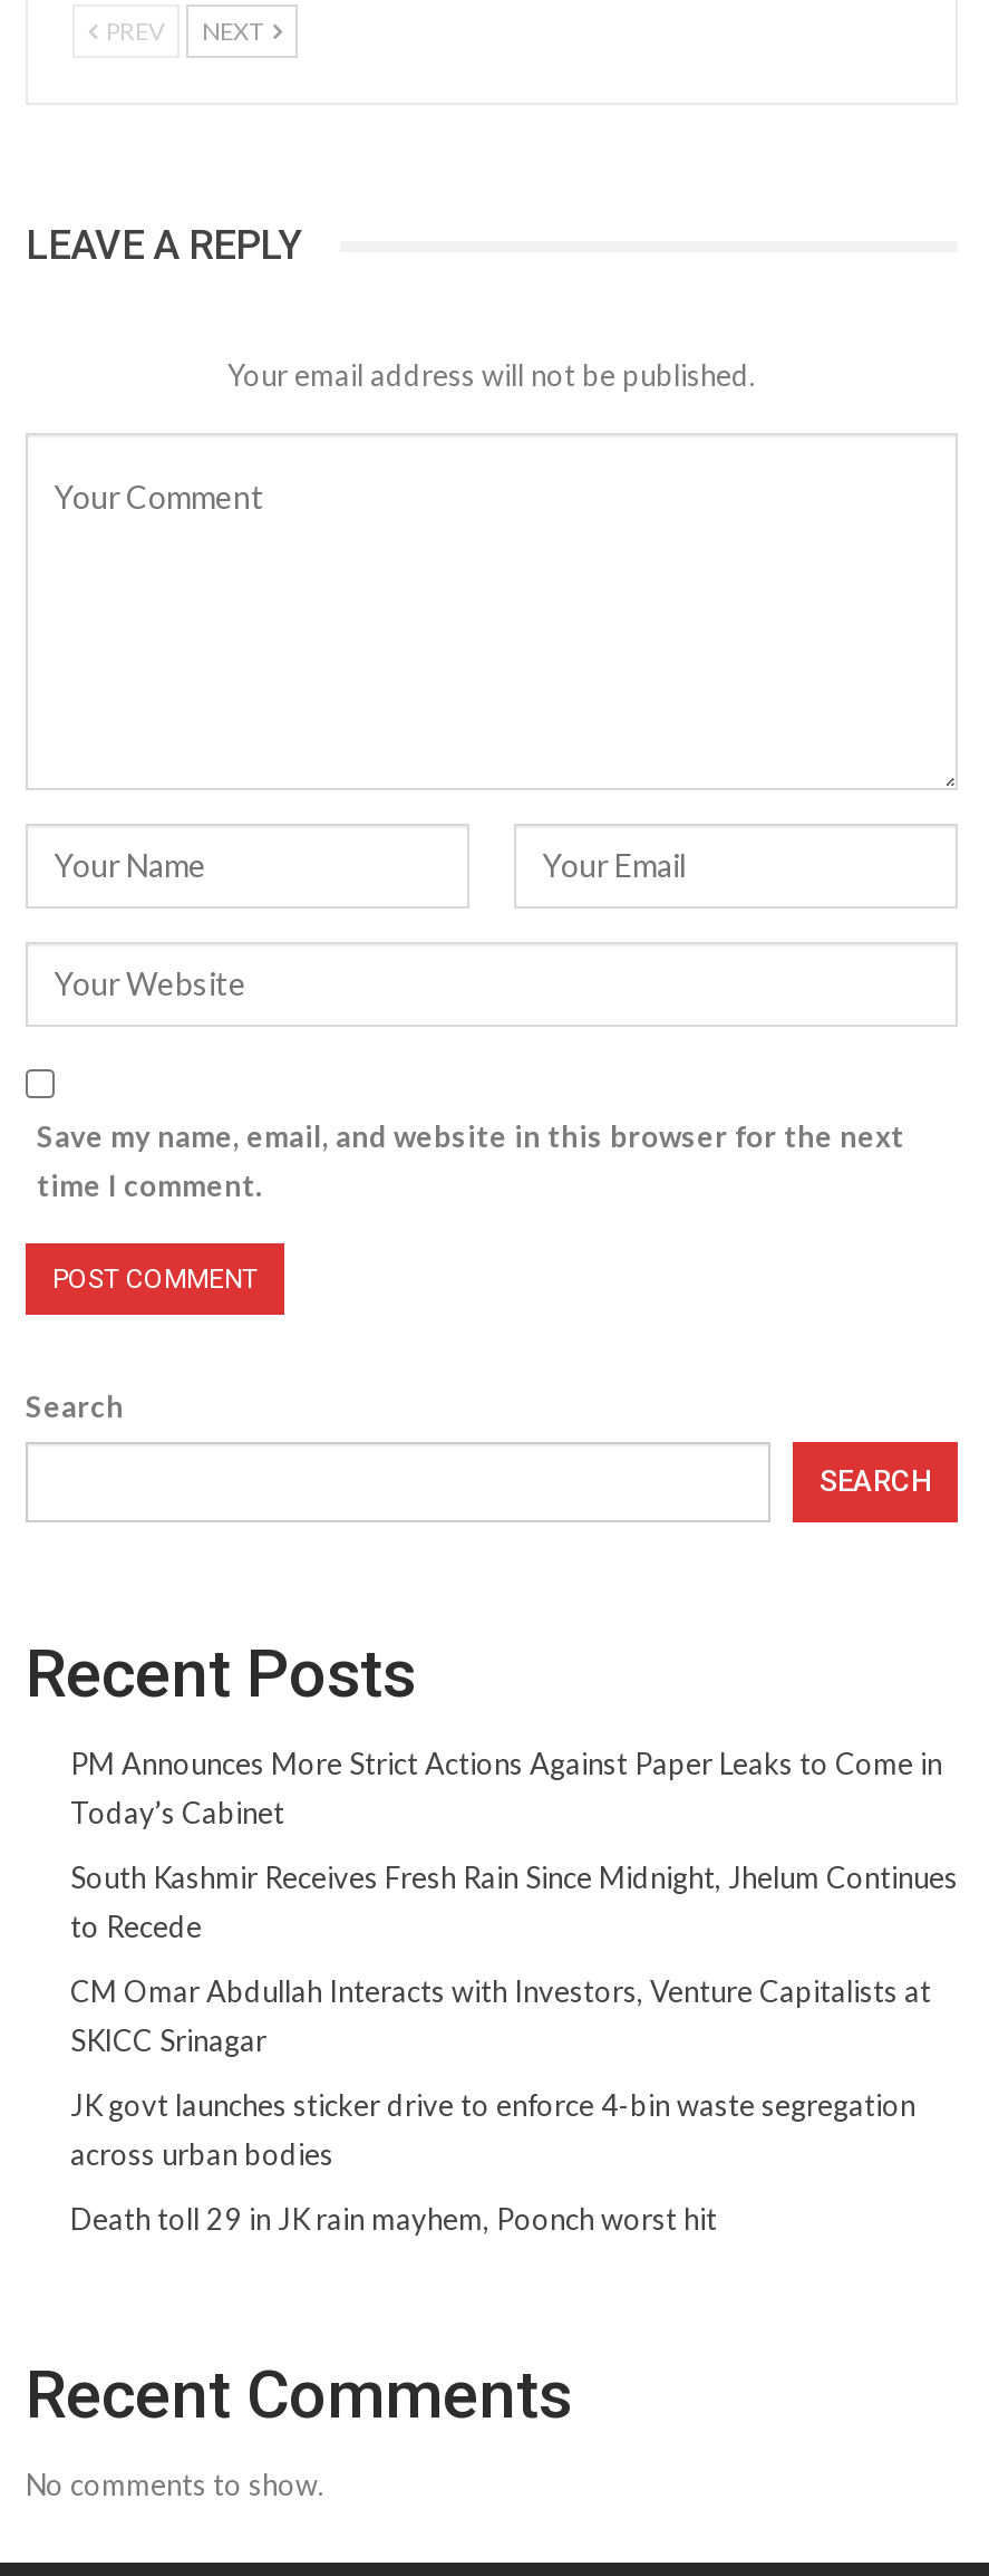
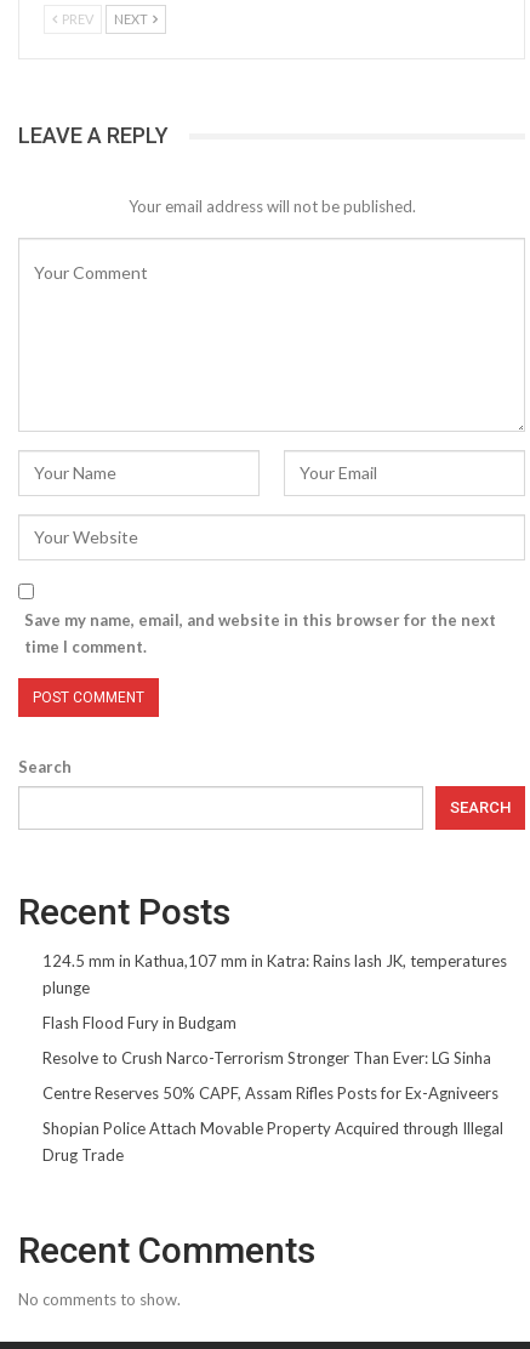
[70,1745,942,1830] PM Announces More Strict Actions Against Paper Leaks to Come in | Today’s Cabinet -> [42,951,507,997] 124.5 mm in Kathua,107 mm in Katra: Rains lash JK, temperatures | plunge
[70,1859,958,1944] South Kashmir Receives Fresh Rain Since Midnight, Jhelum Continues | to Recede -> [42,1013,236,1032] Flash Flood Fury in Budgam
[70,1973,931,2057] CM Omar Abdullah Interacts with Investors, Venture Capitalists at | SKICC Srinagar -> [42,1048,491,1067] Resolve to Crush Narco-Terrorism Stronger Than Ever: LG Sinha
[70,2086,915,2171] JK govt launches sticker drive to enforce 4-bin waste segregation | across urban bodies -> [42,1083,498,1102] Centre Reserves 50% CAPF, Assam Rifles Posts for Ex-Agniveers
[70,2200,724,2236] Death toll 29 in JK rain mayhem, Poonch worst hit -> [42,1118,503,1164] Shopian Police Attach Movable Property Acquired through Illegal | Drug Trade

